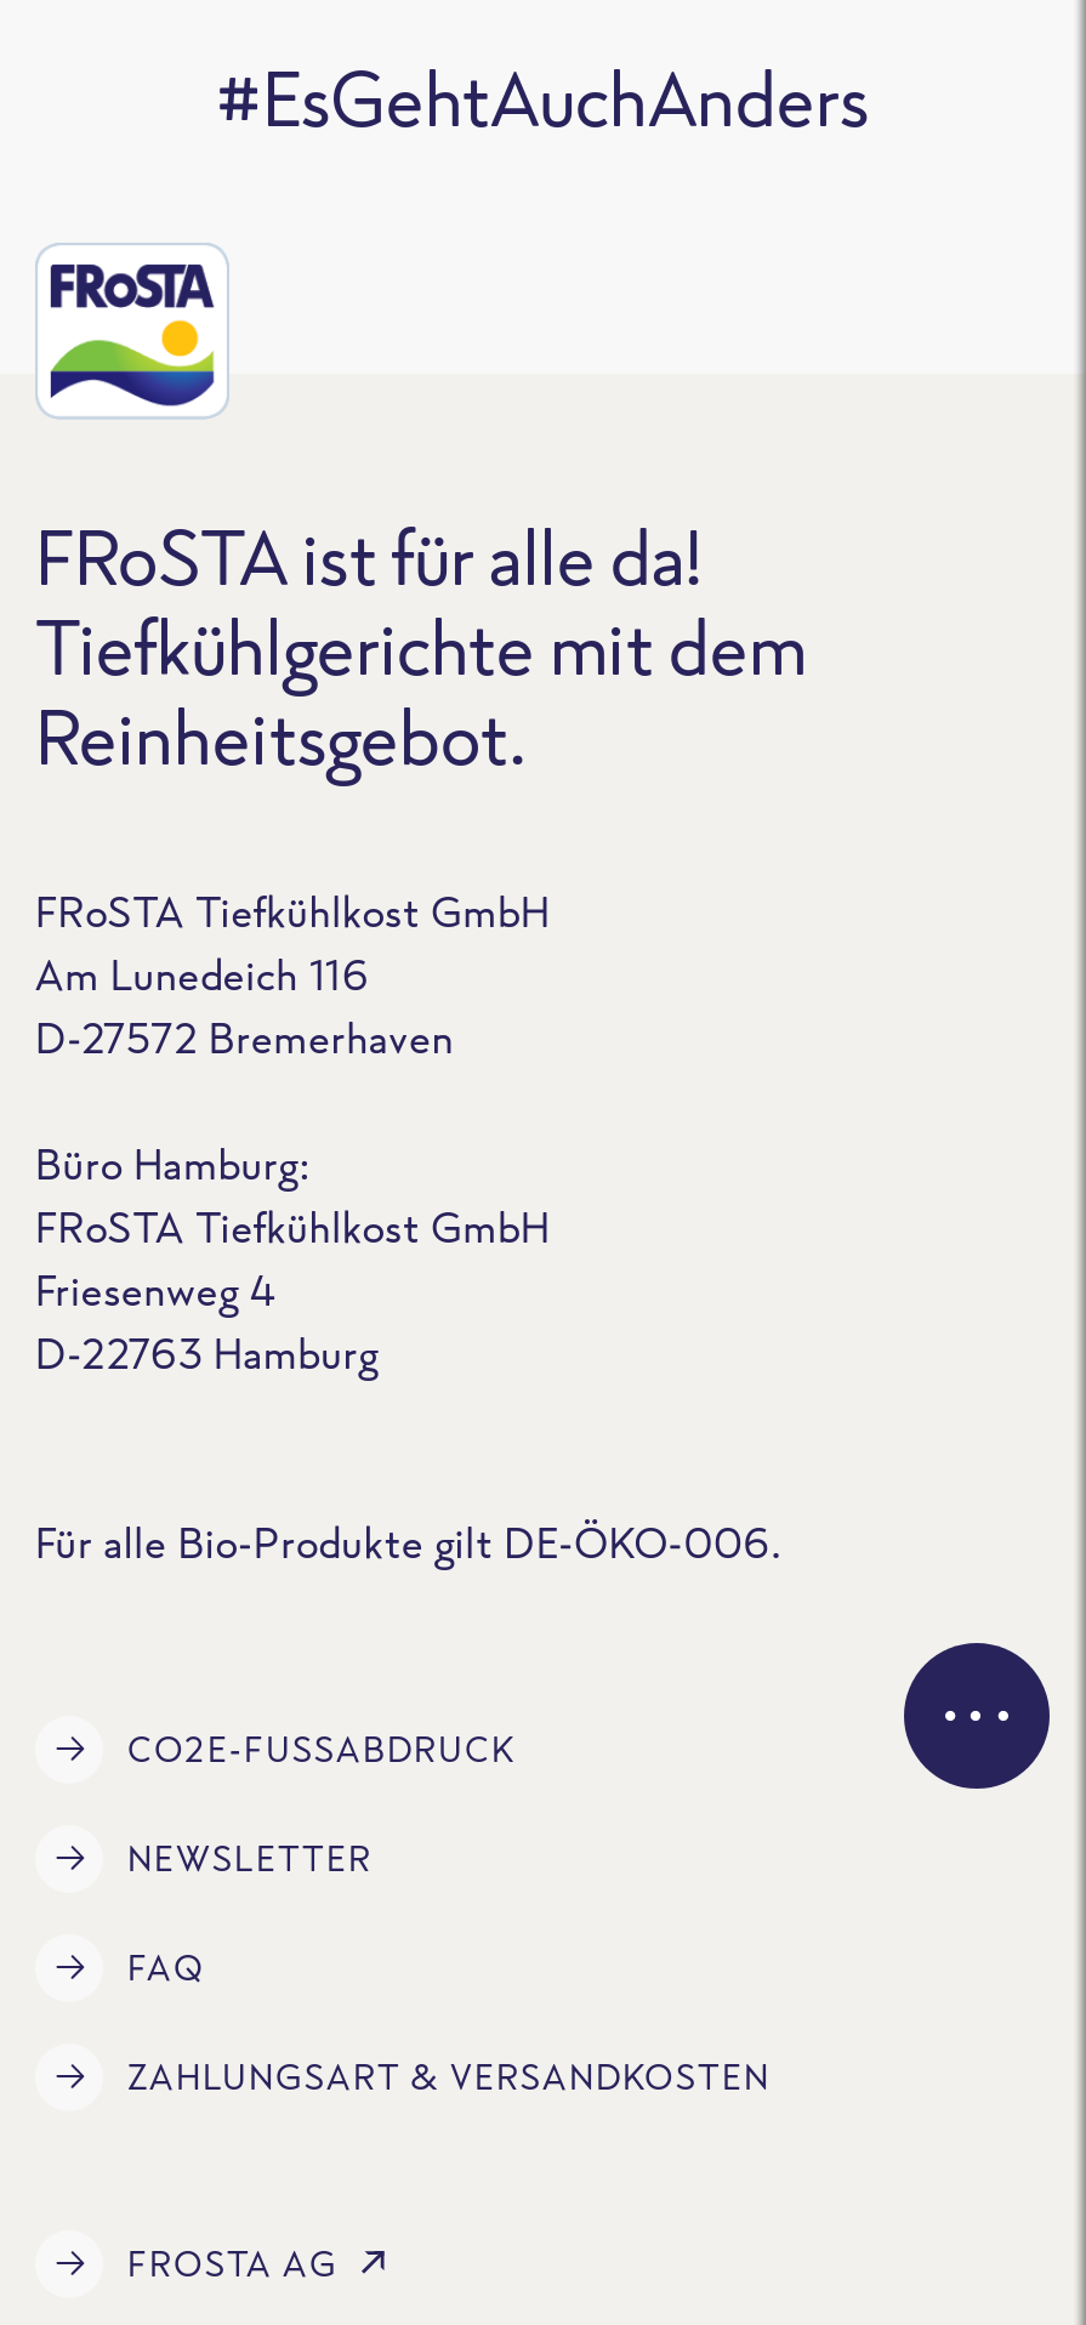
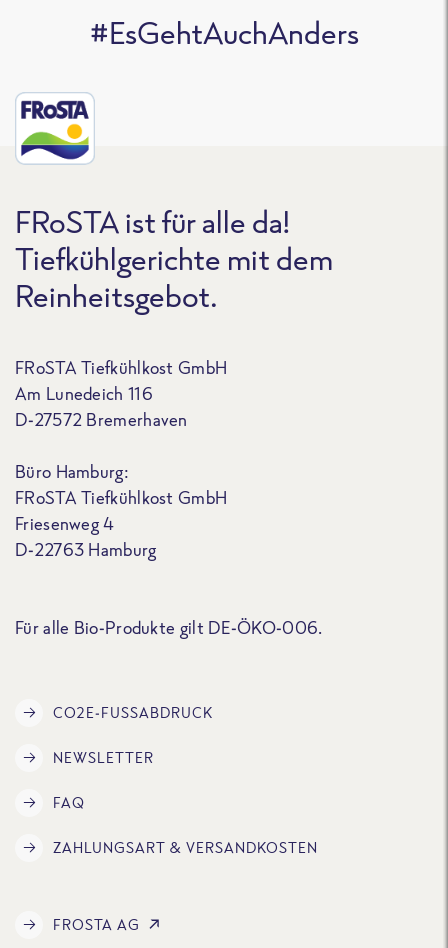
[902,1641,1052,1791] [image] -> none

